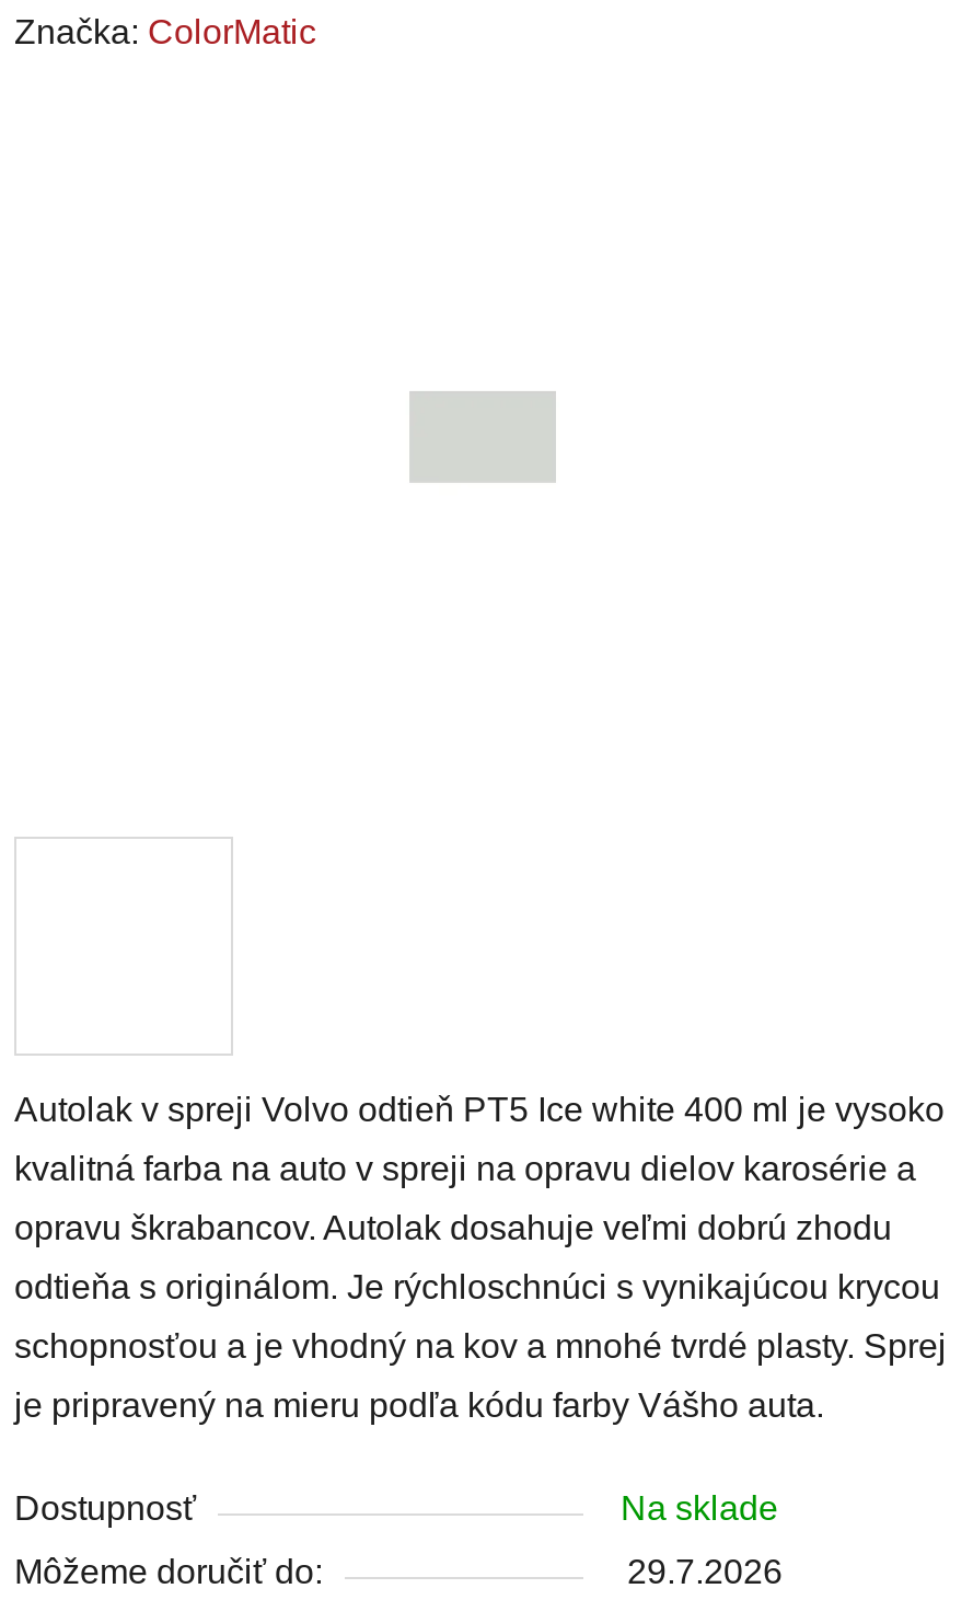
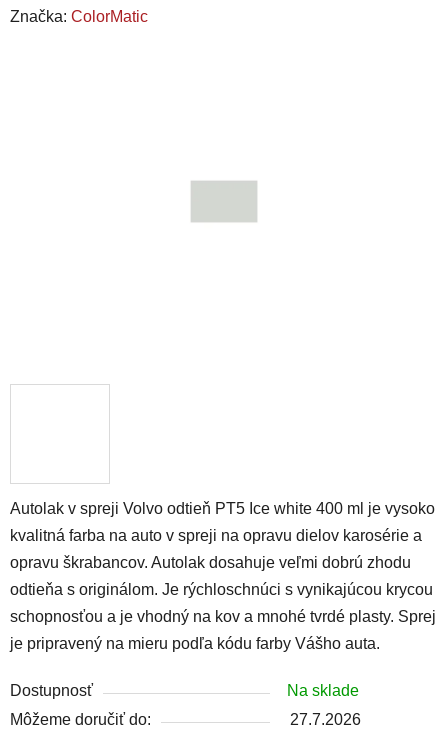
[627,1552,783,1589] 29.7.2026 -> [290,711,361,728] 27.7.2026

